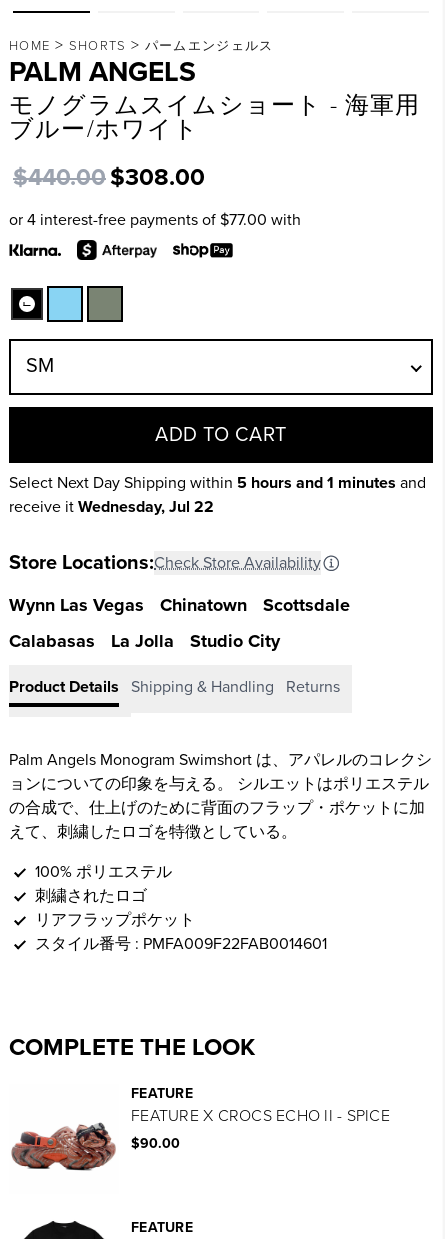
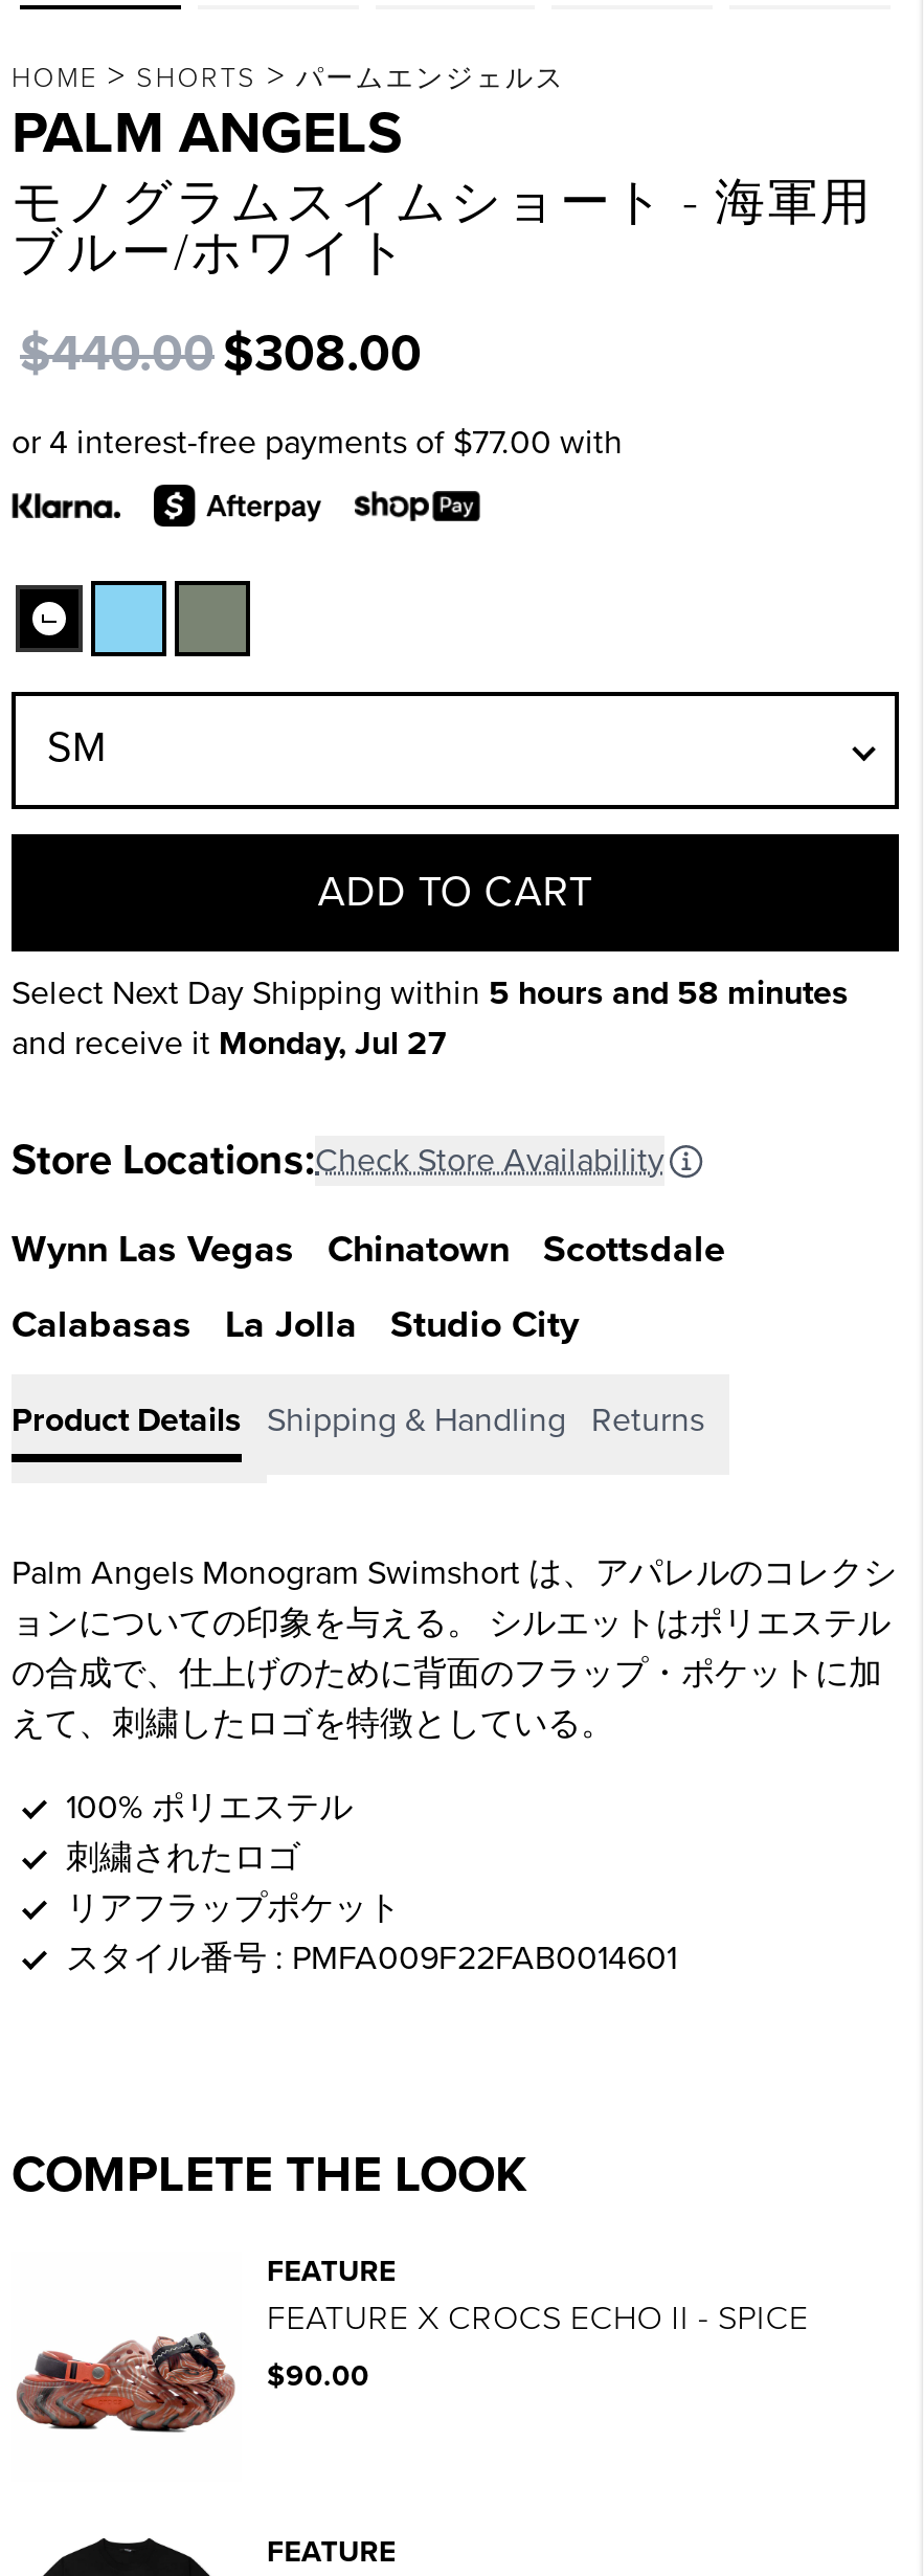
[9,473,426,517] Select Next Day Shipping within 5 hours and 1 minutes and | receive it Wednesday, Jul 22 -> [12,972,849,1064] Select Next Day Shipping within 5 hours and 58 minutes | and receive it Monday, Jul 27

